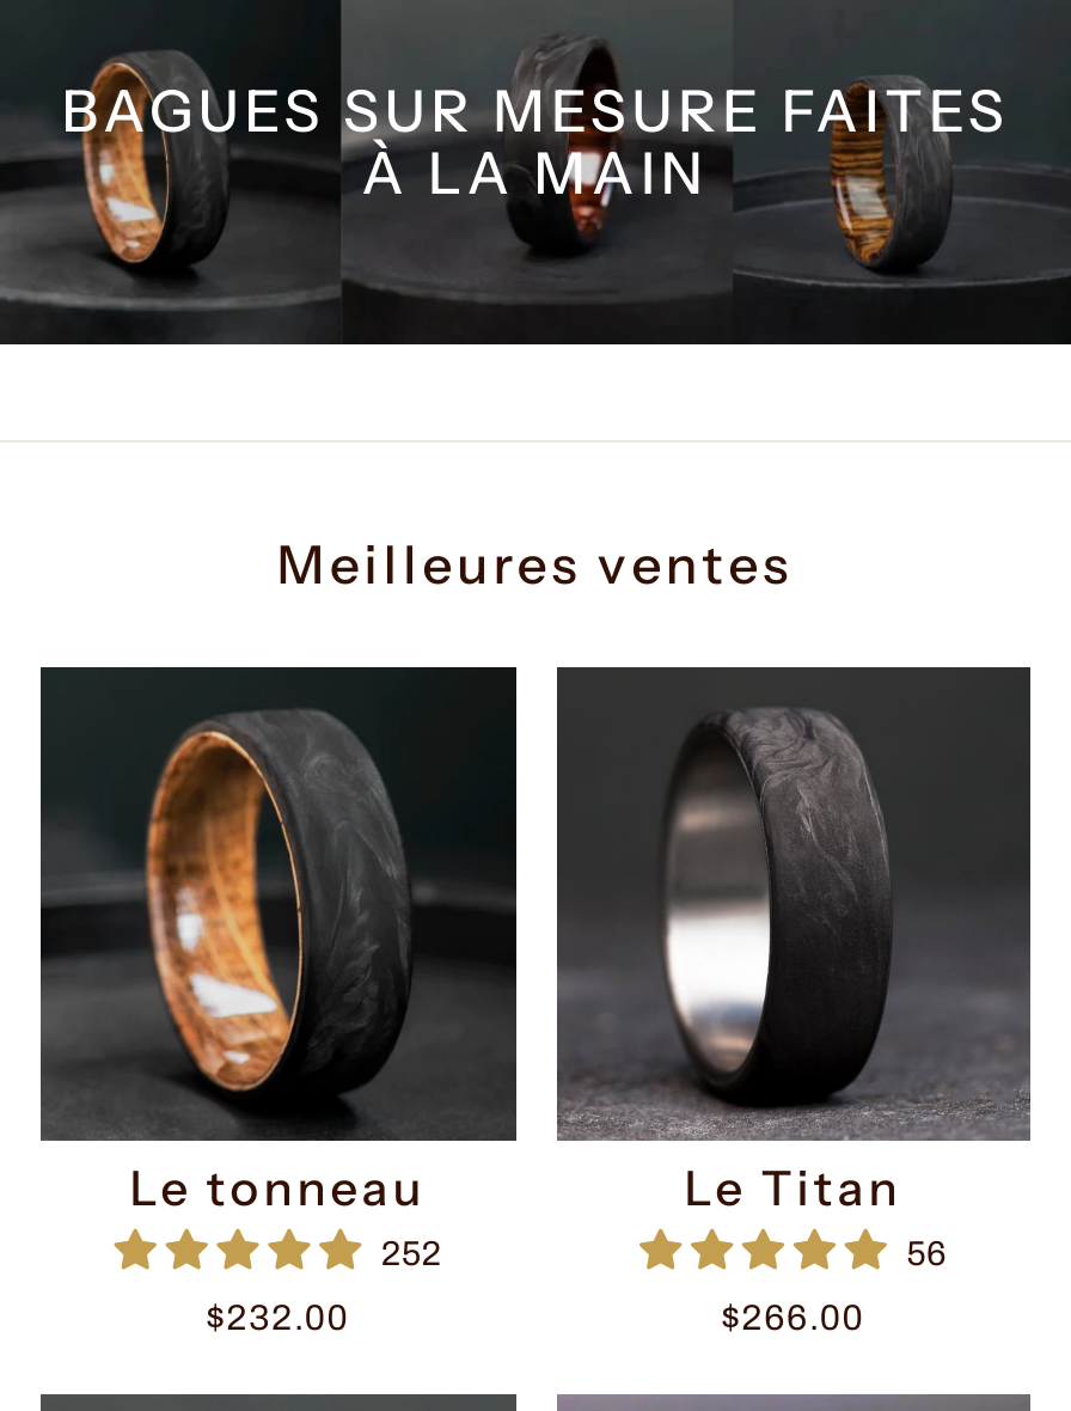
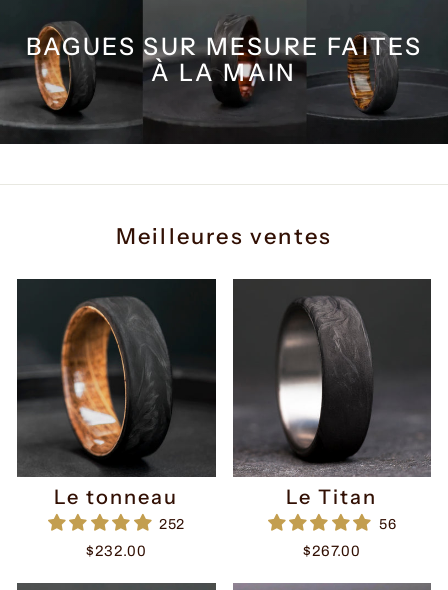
[721,1299,865,1338] $266.00 -> [303,543,360,559] $267.00

